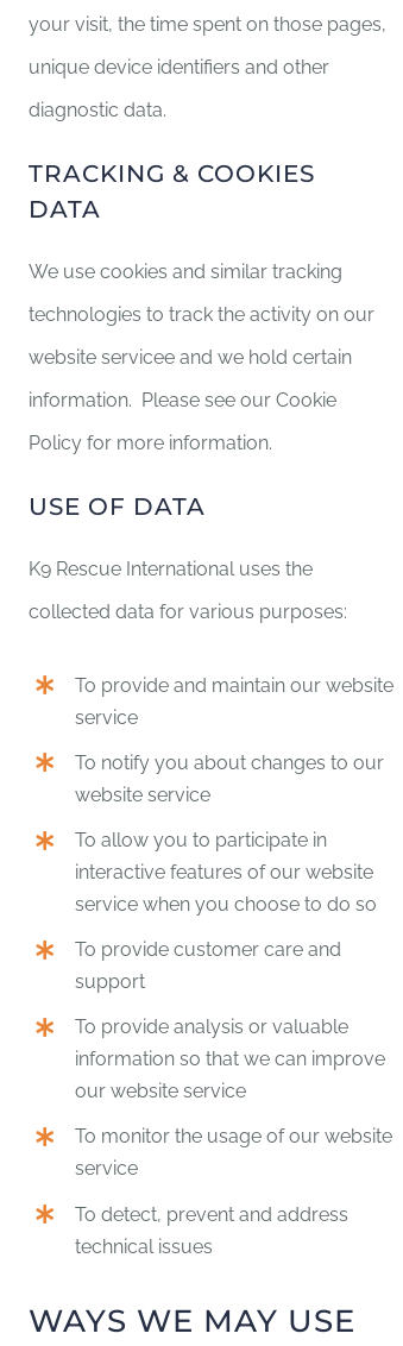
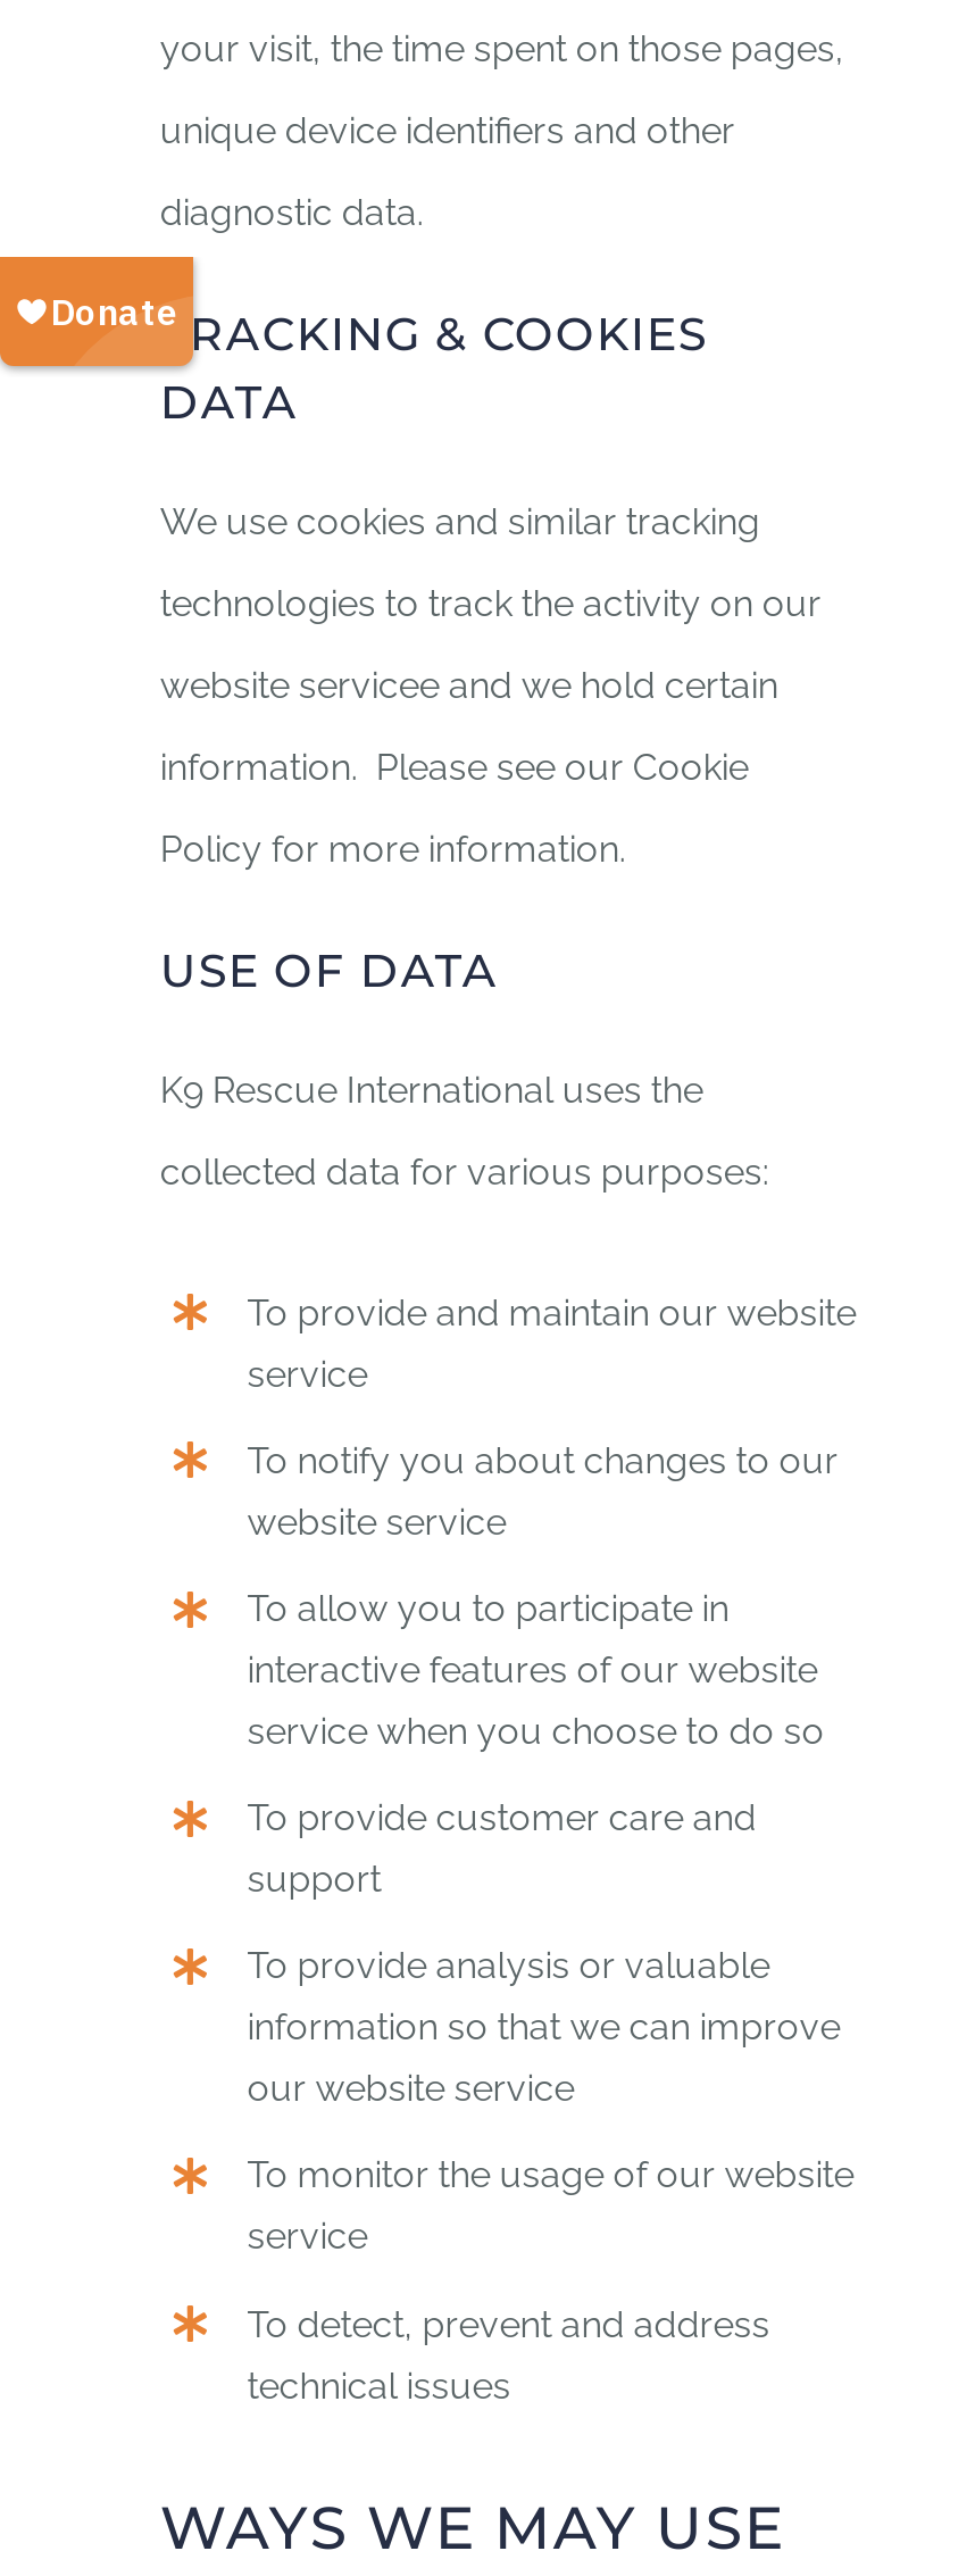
none -> [7,255,198,373] [image]

